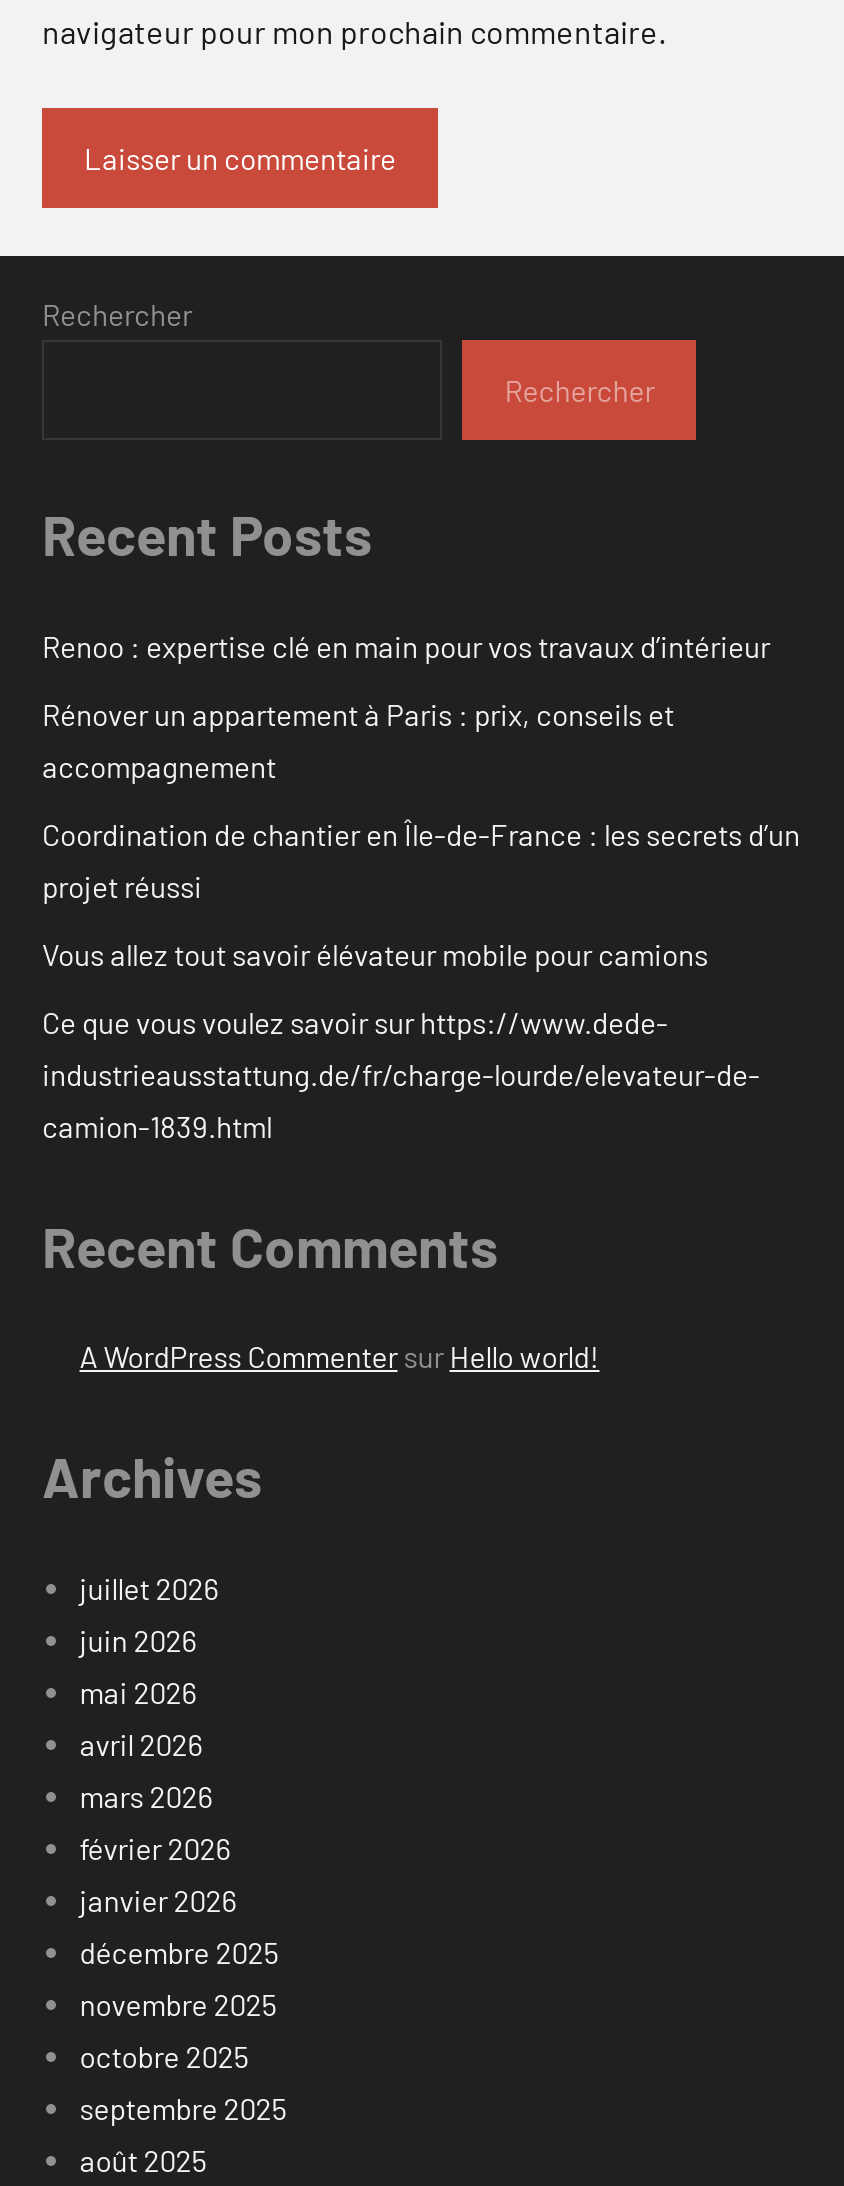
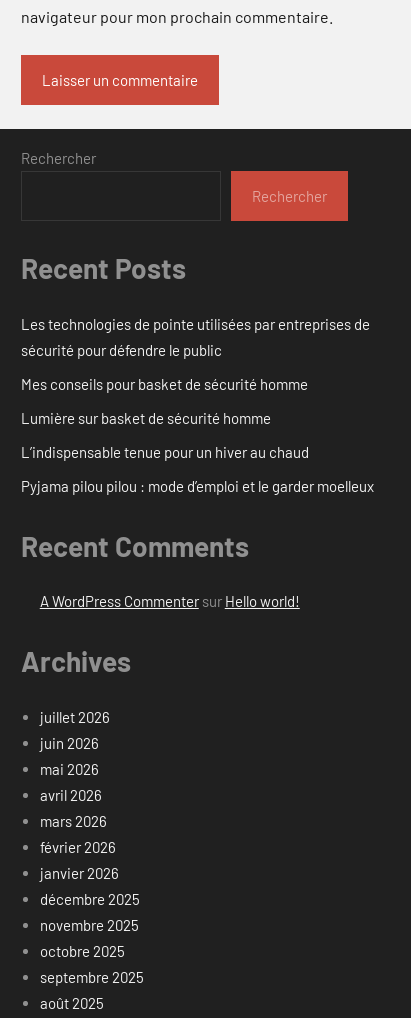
[42,628,770,664] Renoo : expertise clé en main pour vos travaux d’intérieur -> [21,315,370,359] Les technologies de pointe utilisées par entreprises de | sécurité pour défendre le public
[42,696,674,784] Rénover un appartement à Paris : prix, conseils et | accompagnement -> [21,375,308,393] Mes conseils pour basket de sécurité homme
[42,816,800,904] Coordination de chantier en Île-de-France : les secrets d’un | projet réussi -> [21,409,271,427] Lumière sur basket de sécurité homme
[42,936,708,972] Vous allez tout savoir élévateur mobile pour camions -> [21,443,309,461] L’indispensable tenue pour un hiver au chaud
[42,1004,760,1144] Ce que vous voulez savoir sur https://www.dede- | industrieausstattung.de/fr/charge-lourde/elevateur-de- | camion-1839.html -> [21,477,374,495] Pyjama pilou pilou : mode d’emploi et le garder moelleux

